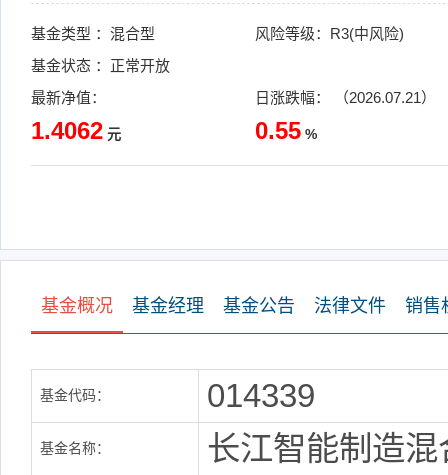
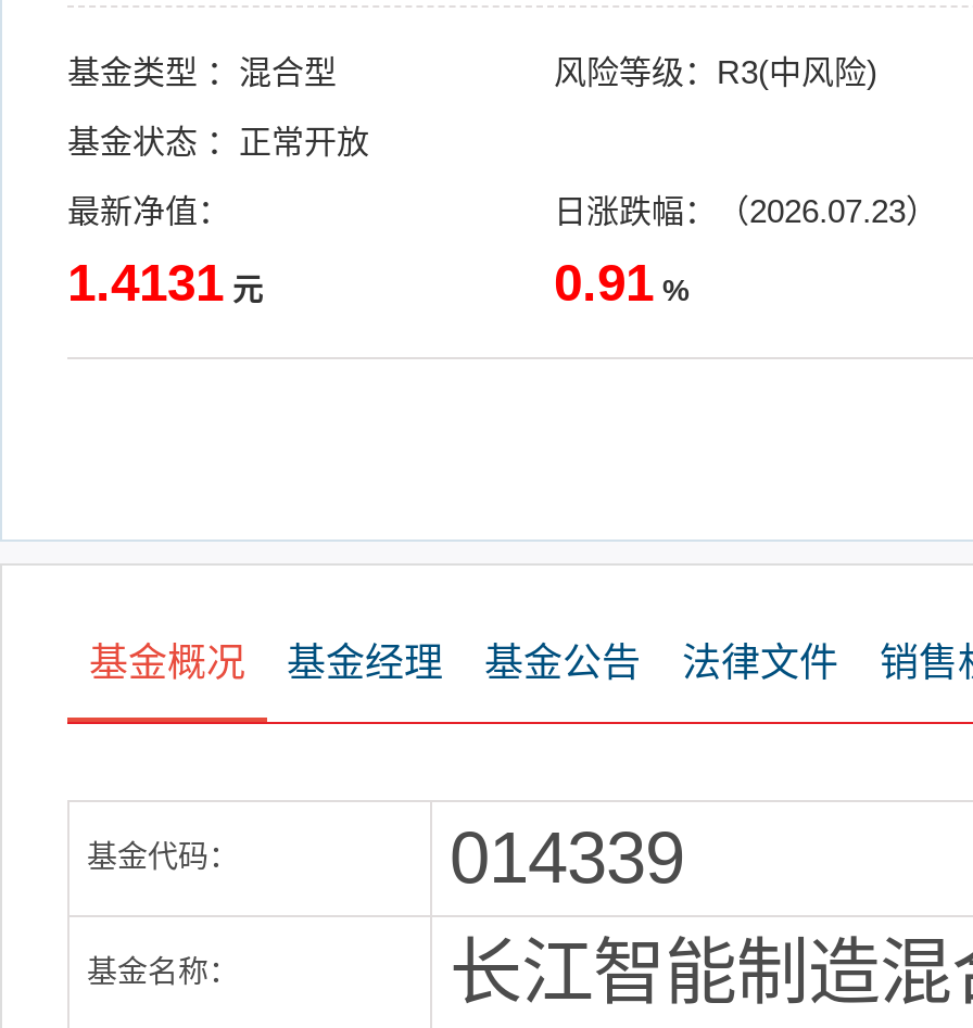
[255,89,436,106] 日涨跌幅： （2026.07.21） -> [554,192,938,229] 日涨跌幅：（2026.07.23）
[31,117,121,144] 1.4062 元 -> [67,253,263,312] 1.4131 元
[255,117,317,144] 0.55 % -> [554,253,688,312] 0.91 %

